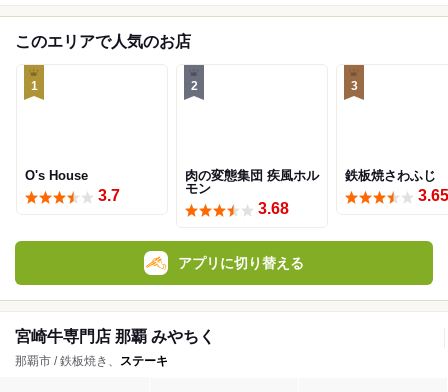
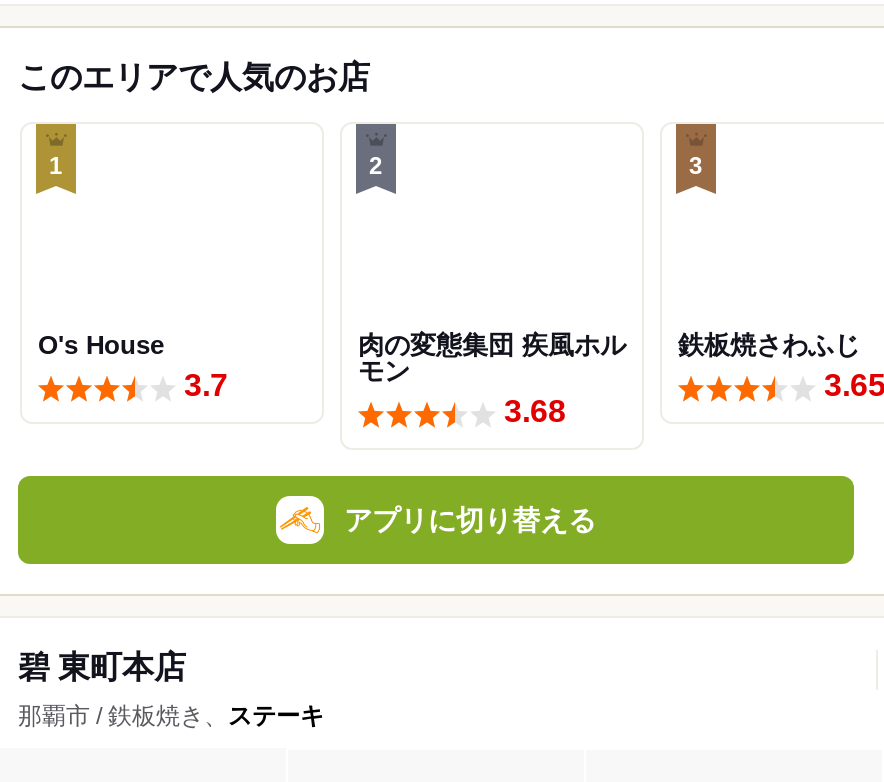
[15,328,215,345] 宮崎牛専門店 那覇 みやちく -> [18,651,186,685] 碧 東町本店

